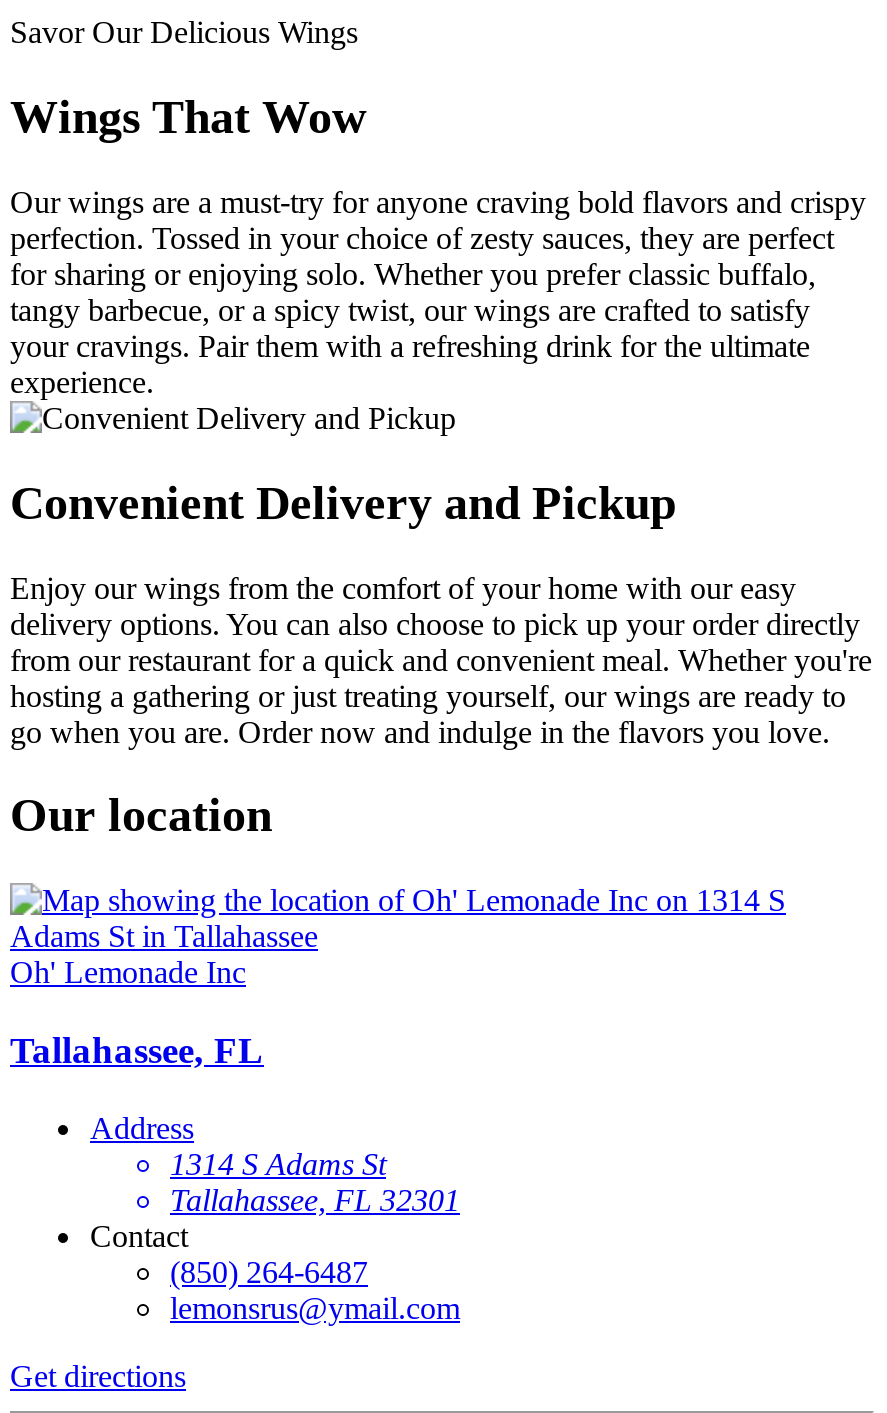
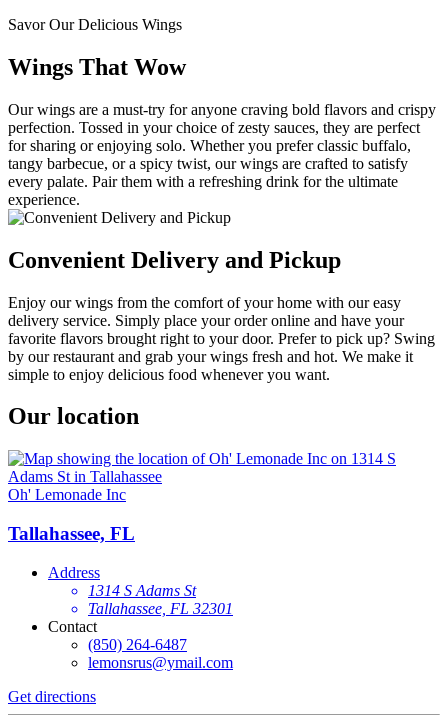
[10,328,810,362] your cravings. Pair them with a refreshing drink for the ultimate -> [8,173,398,190] every palate. Pair them with a refreshing drink for the ultimate
[10,606,872,748] delivery options. You can also choose to pick up your order directly | from our restaurant for a quick and convenient meal. Whether you're | hosting a gathering or just treating yourself, our wings are ready to | go when you are. Order now and indulge in the flavors you love. -> [8,311,435,382] delivery service. Simply place your order online and have your | favorite flavors brought right to your door. Prefer to pick up? Swing | by our restaurant and grab your wings fresh and hot. We make it | simple to enjoy delicious food whenever you want.

